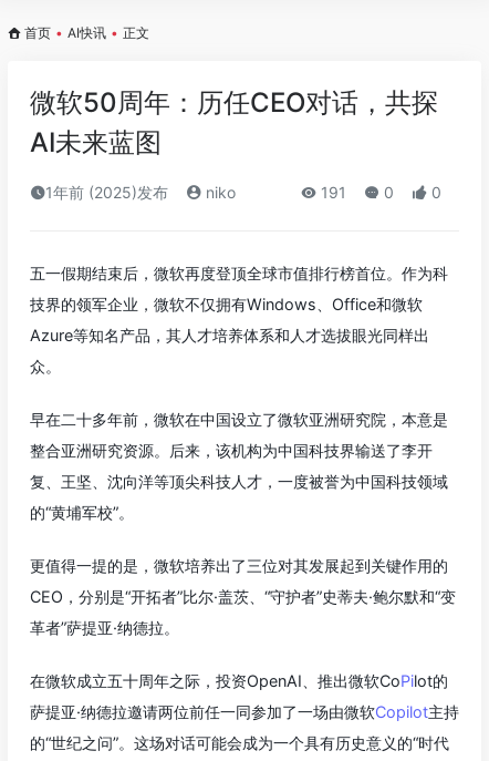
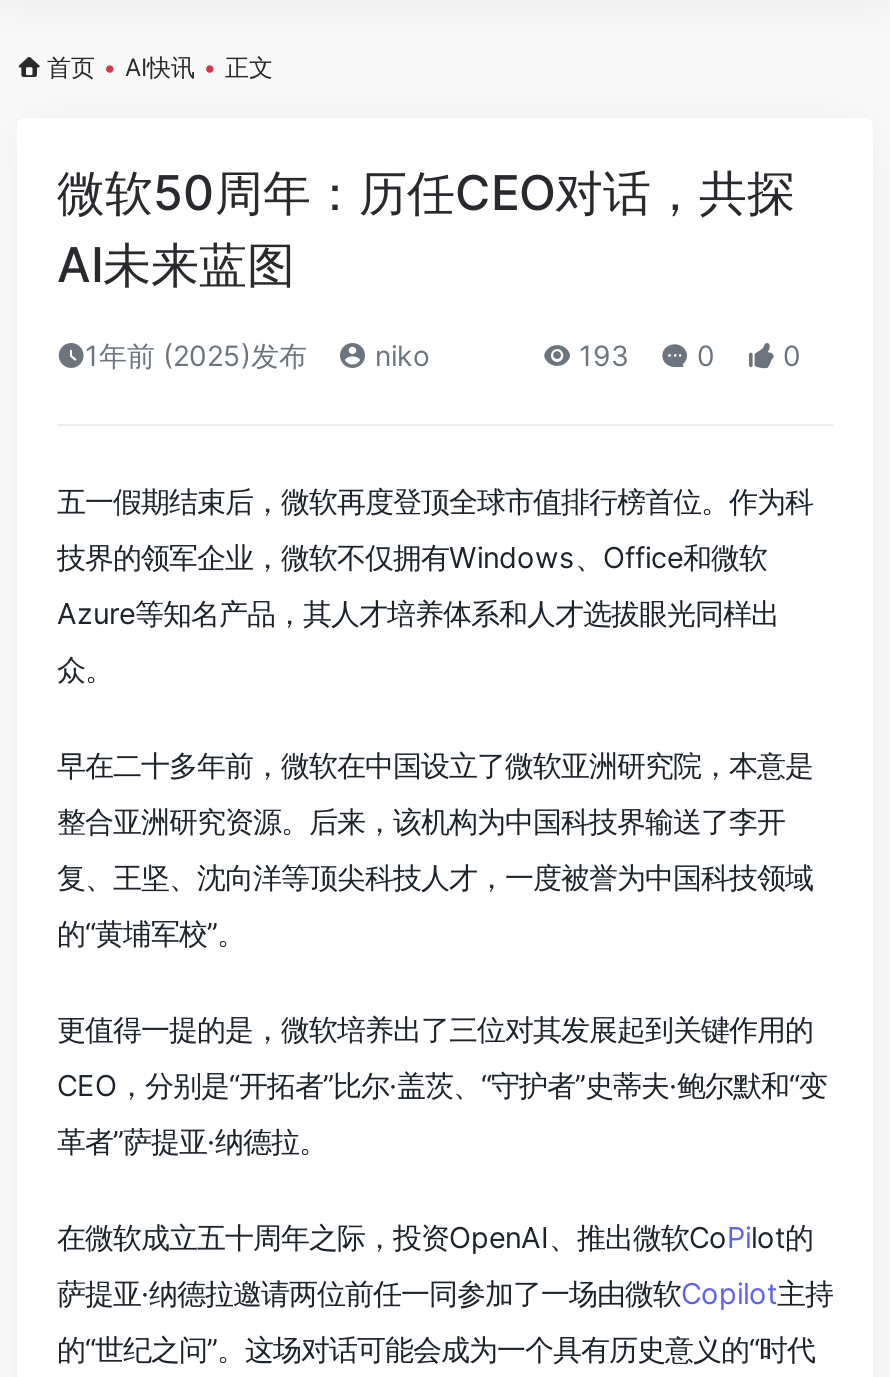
[316,183,441,202] 191 0 0 -> [571,338,801,372] 193 0 0

